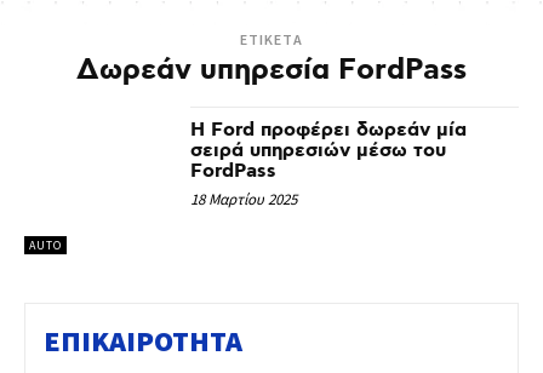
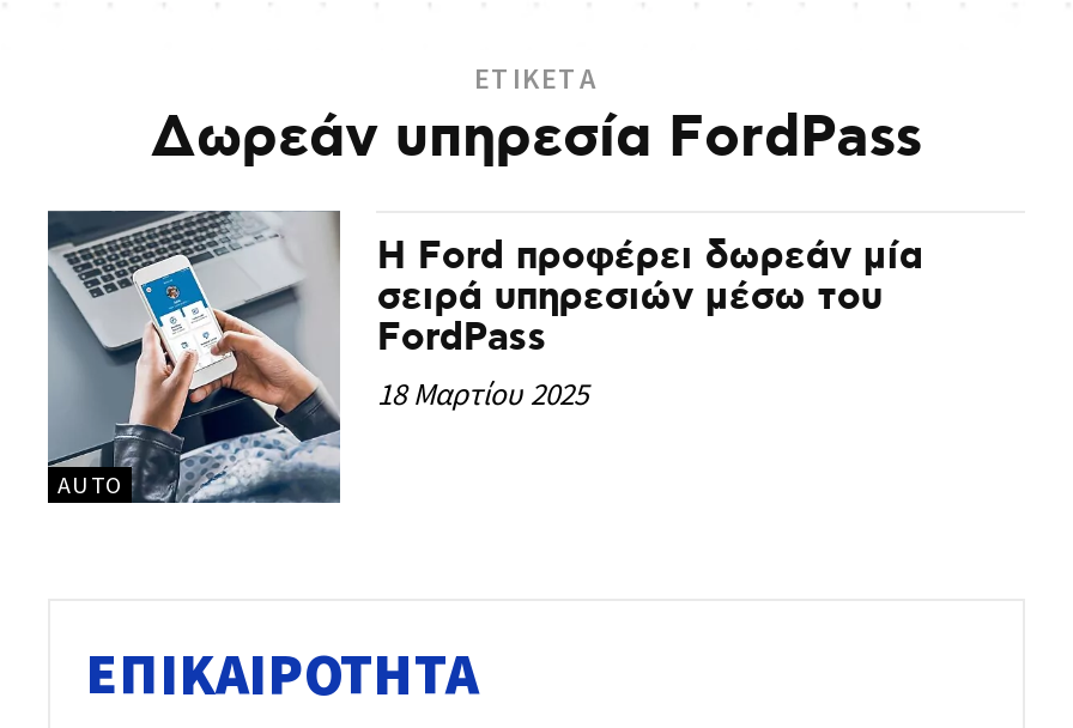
none -> [46,208,342,505] [image]

